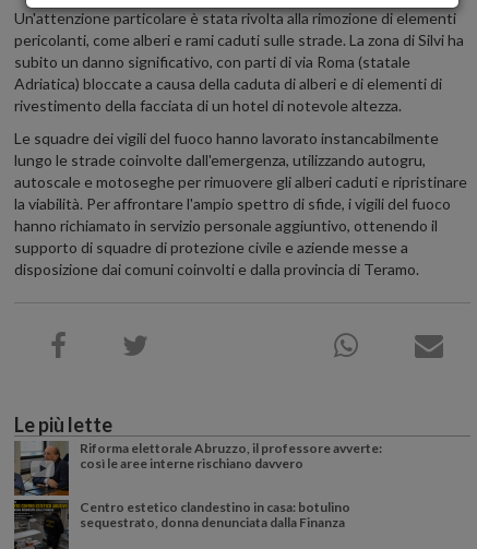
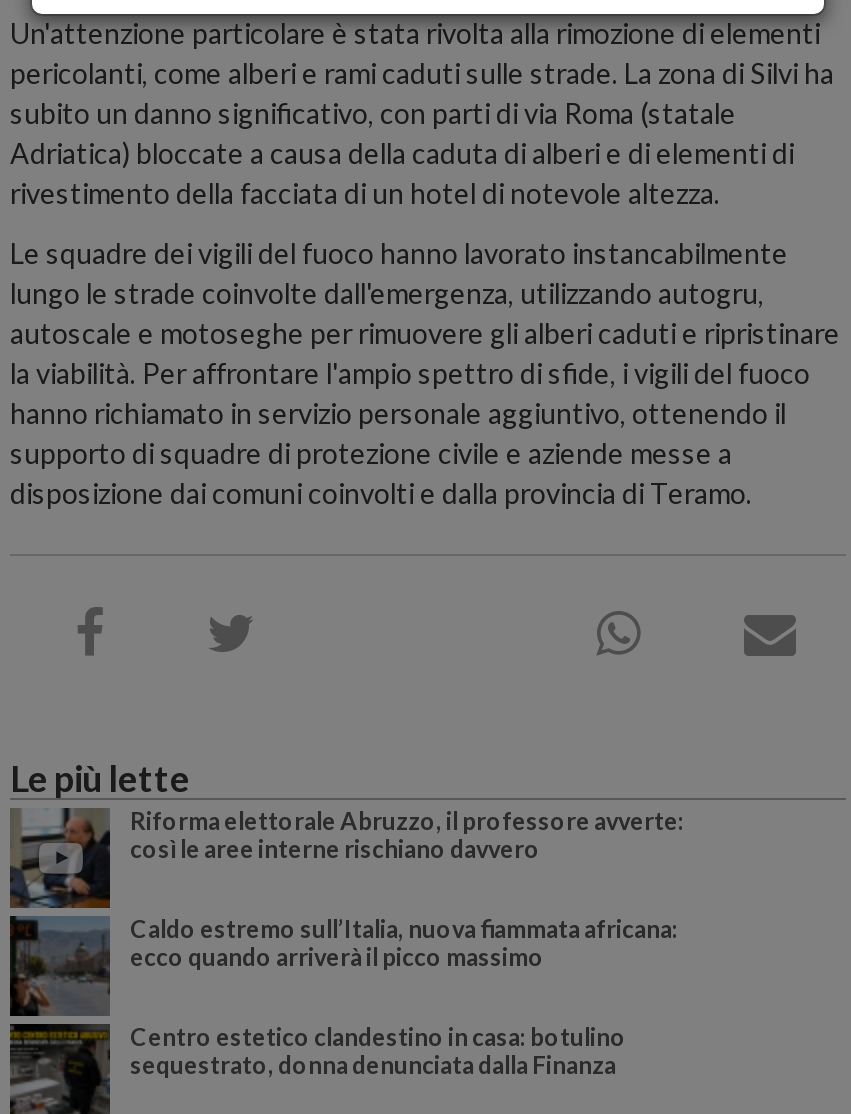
none -> [10,915,678,1016] [image] | Caldo estremo sull’Italia, nuova fiammata africana: | ecco quando arriverà il picco massimo

